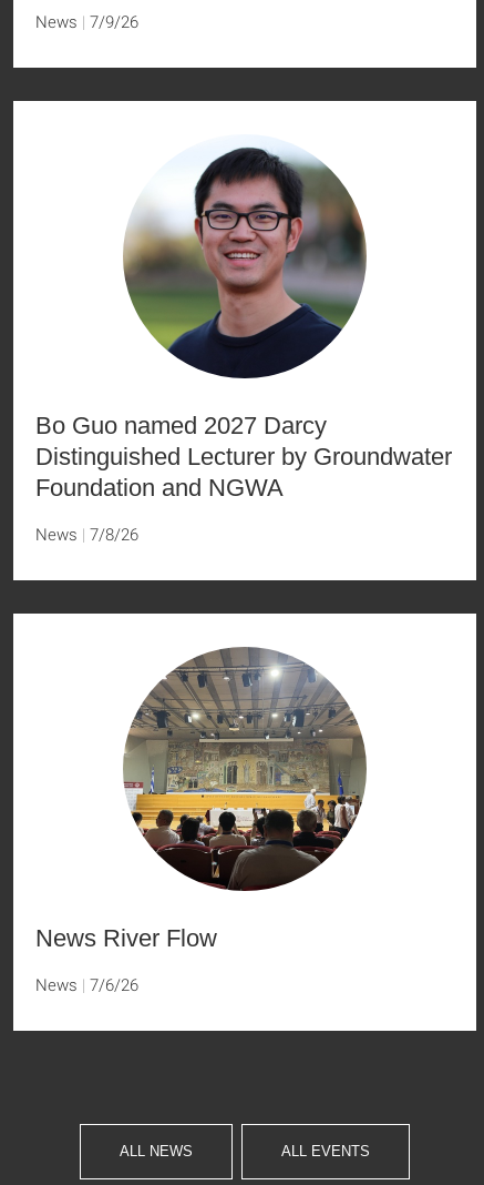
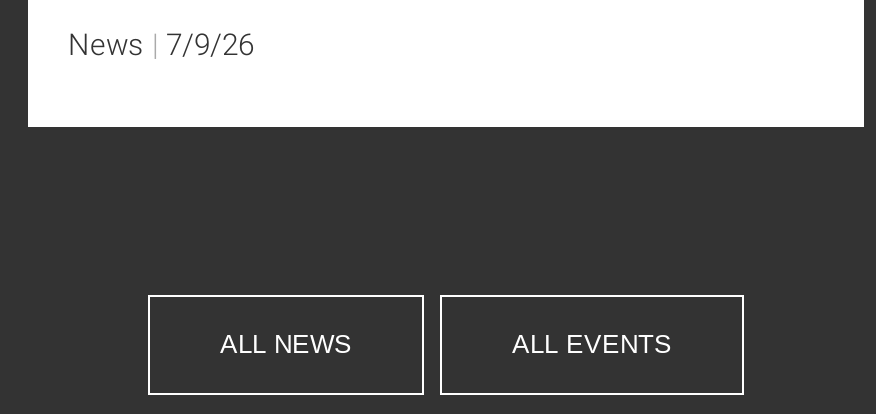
[35,145,452,545] [image] | Bo Guo named 2027 Darcy | Distinguished Lecturer by Groundwater | Foundation and NGWA | News 7/8/26 -> none
[35,646,368,995] [image] | News River Flow | News 7/6/26 -> none

